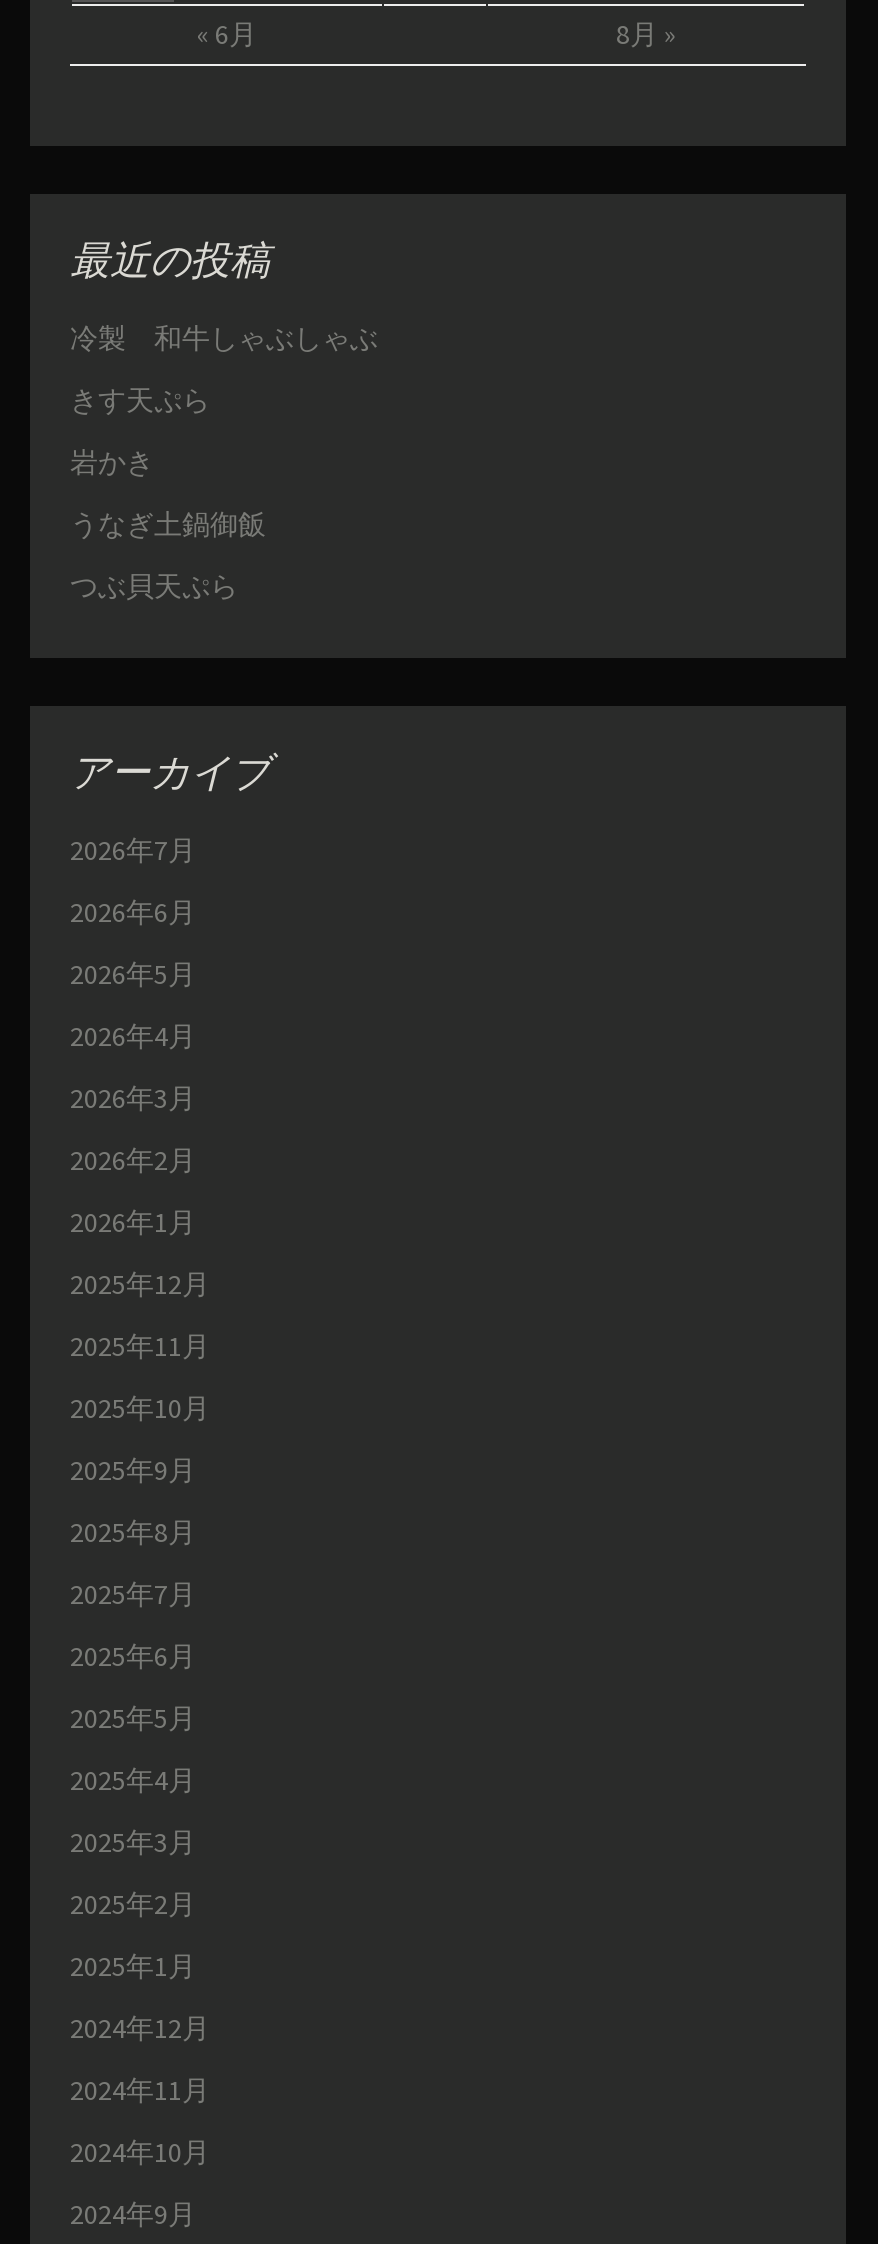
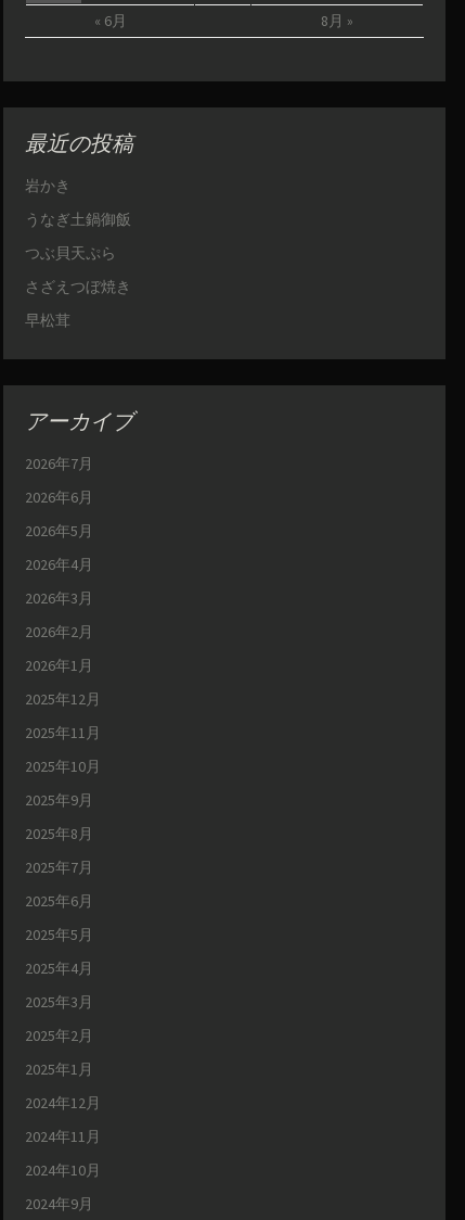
[70,319,378,417] 冷製 和牛しゃぶしゃぶ | きす天ぷら -> none
moved [70,443,266,541] -> [25,176,131,229]: 岩かき | うなぎ土鍋御飯
none -> [25,276,131,330] さざえつぼ焼き | 早松茸

